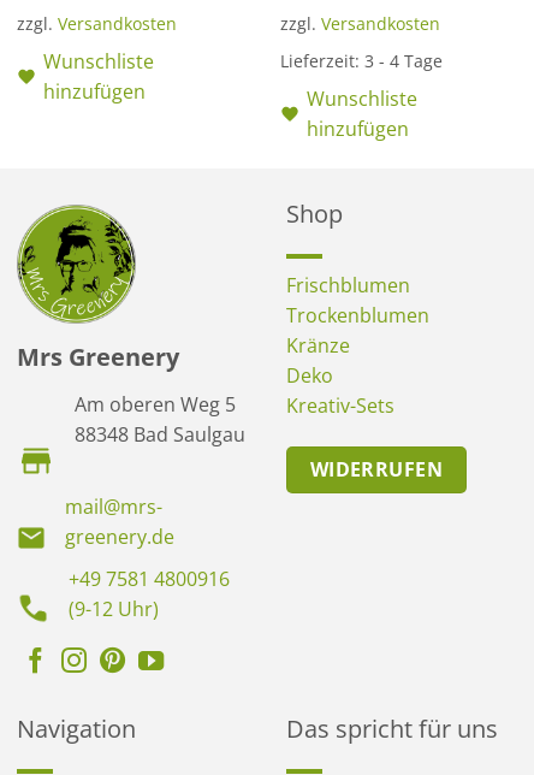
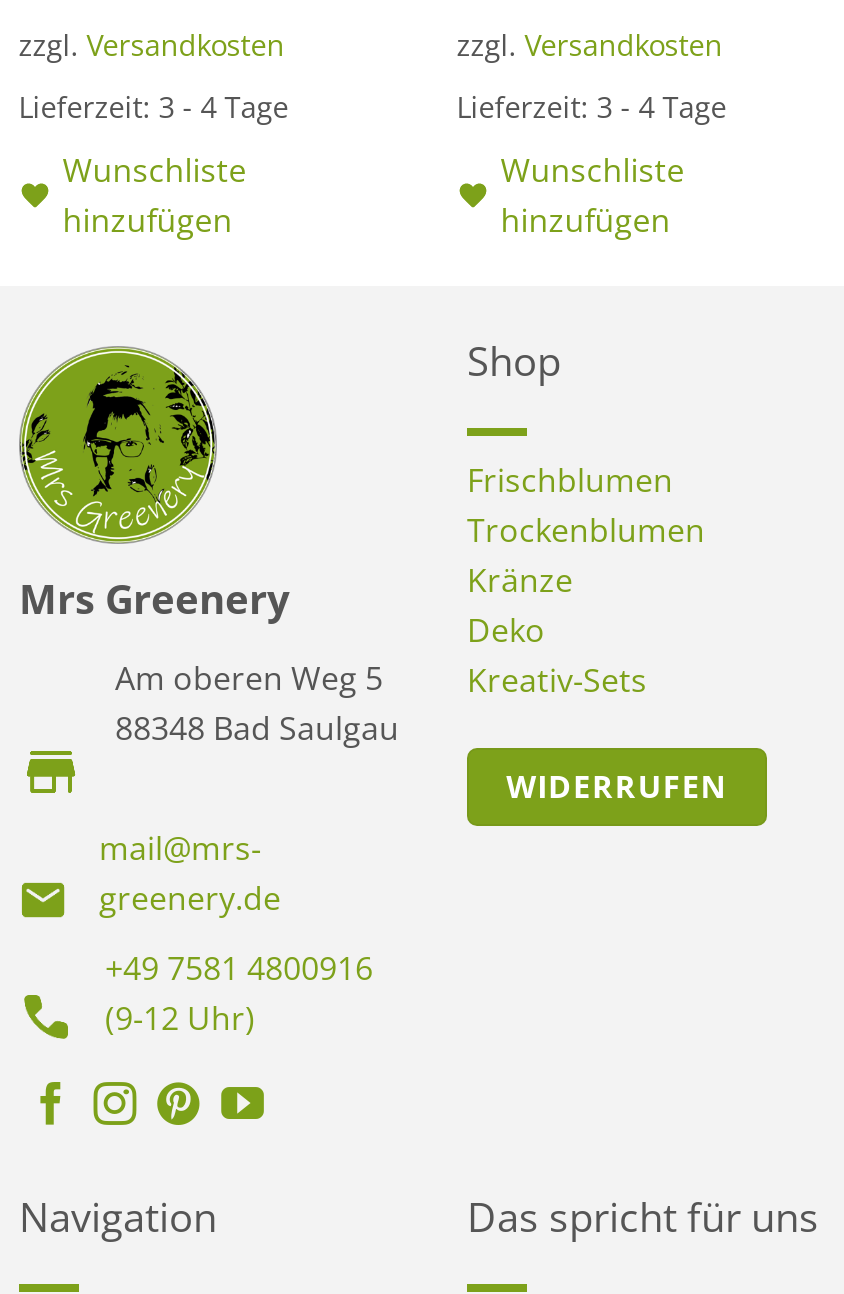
moved [43,49,154,105] -> [63,149,247,243]: Wunschliste | hinzufügen
none -> [19,89,289,127] Lieferzeit: 3 - 4 Tage

